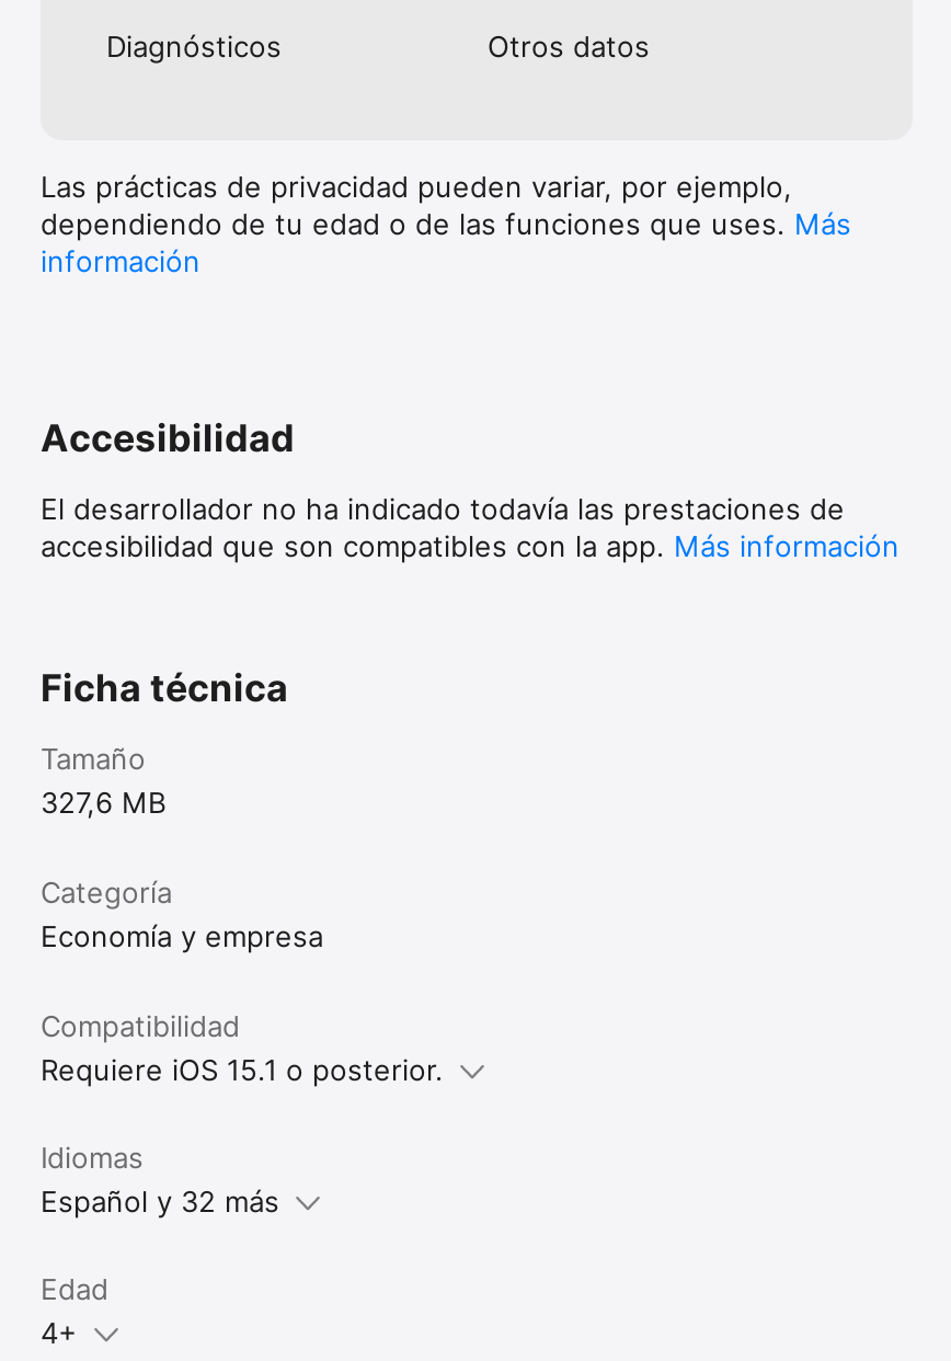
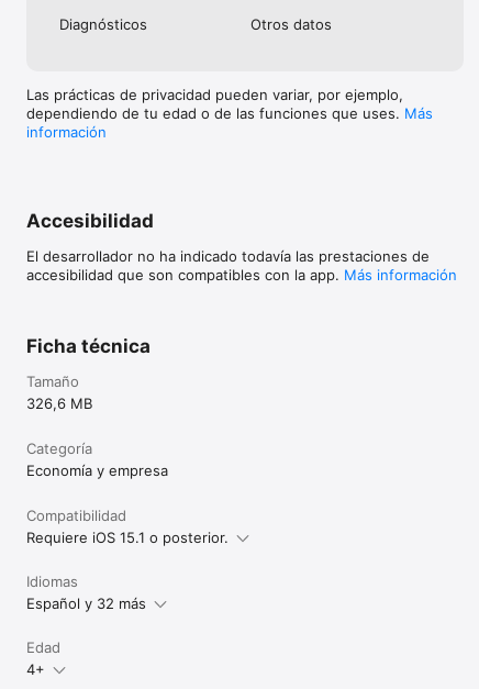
[41,784,165,819] 327,6 MB -> [26,394,92,412] 326,6 MB

